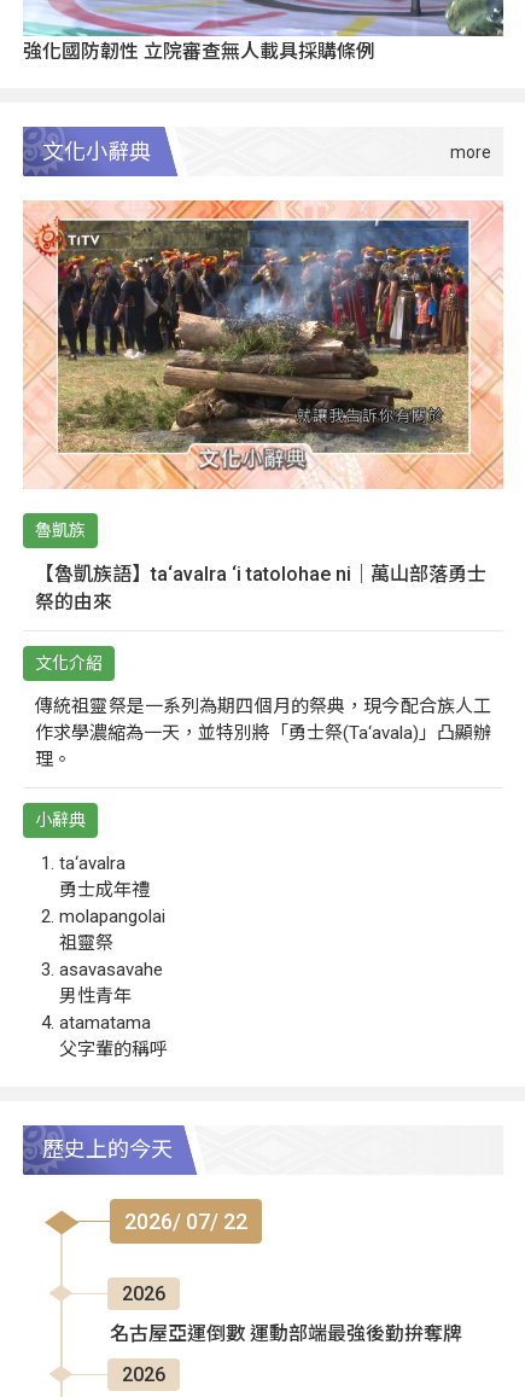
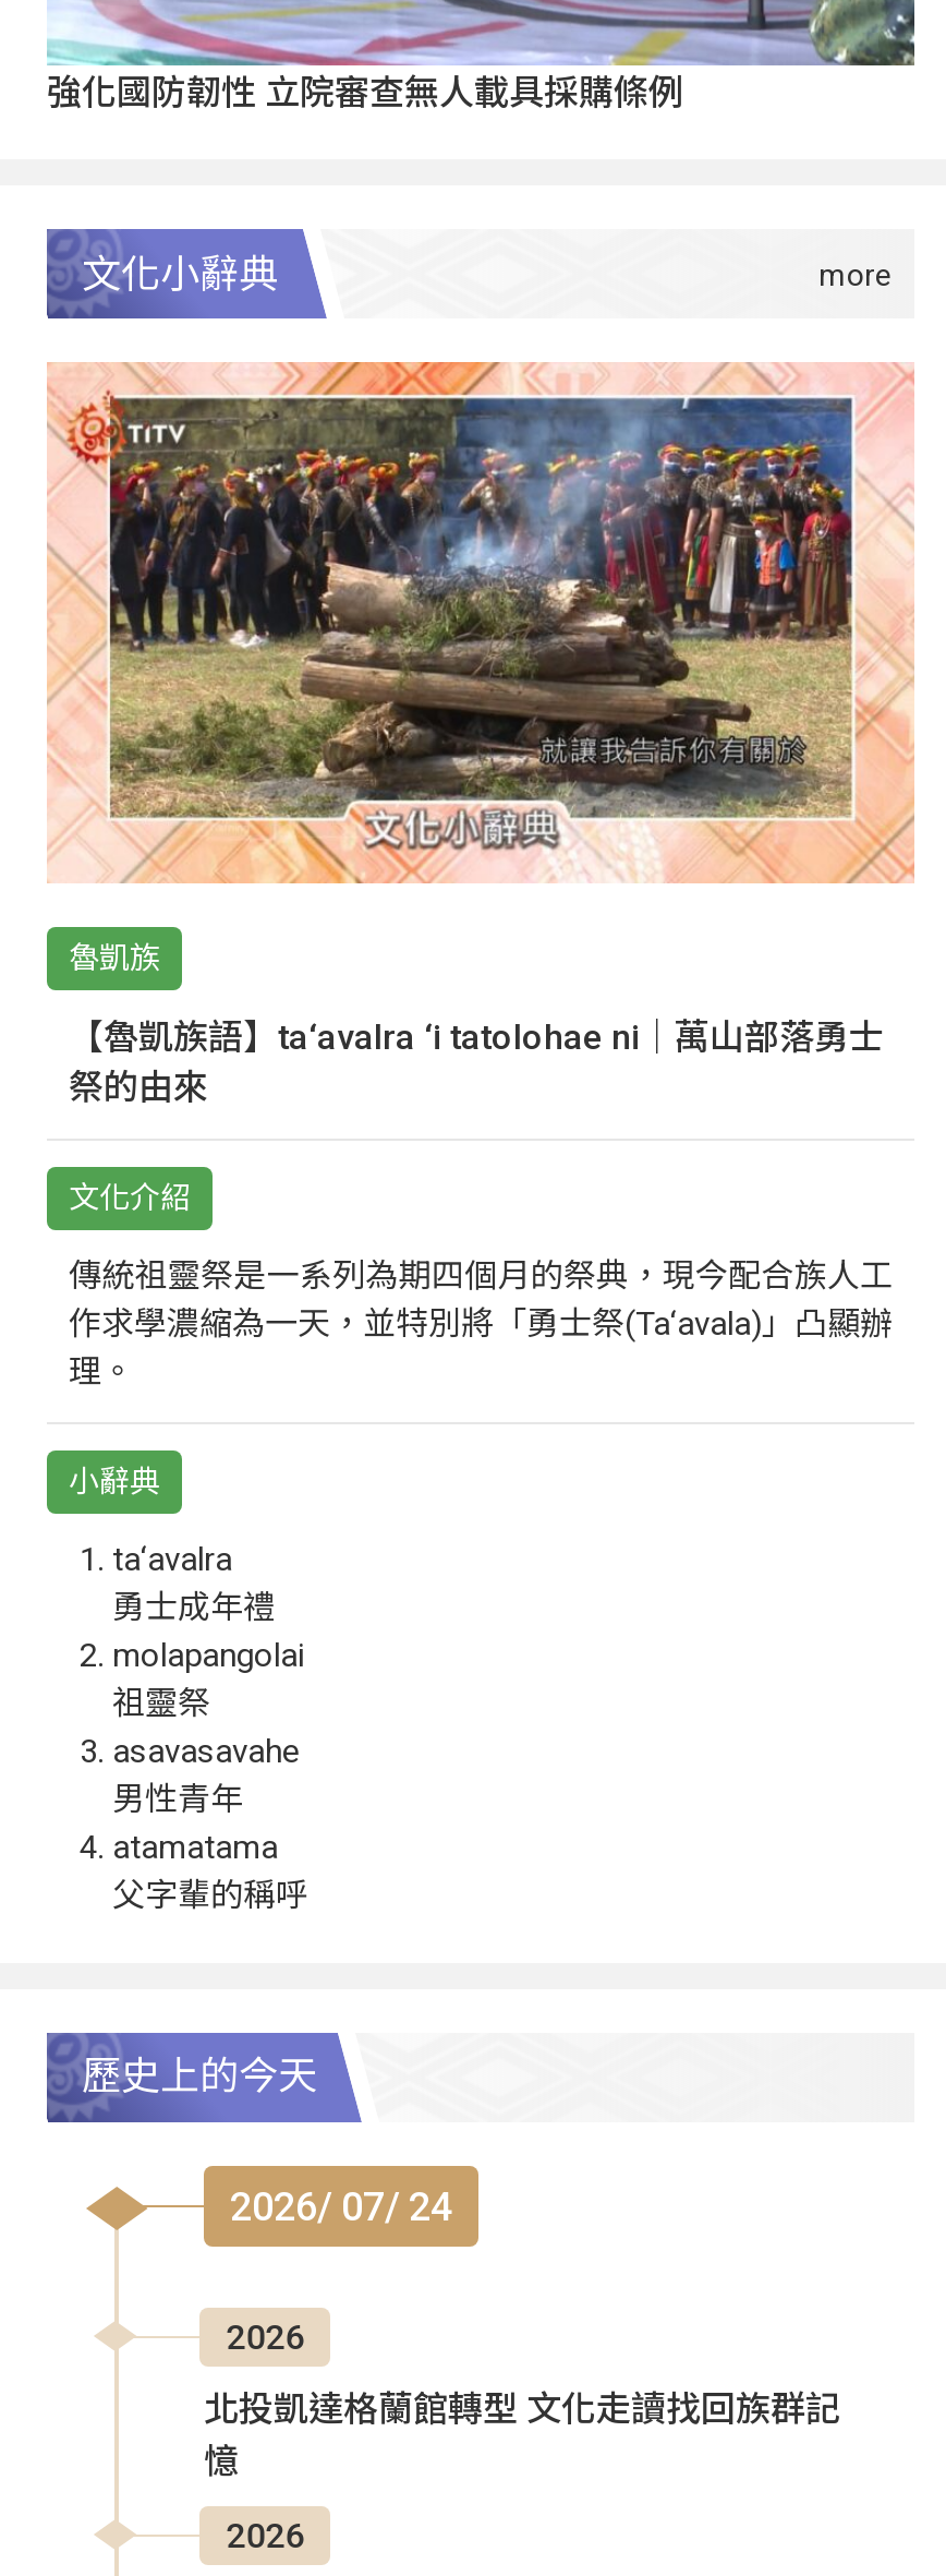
[124,1208,247,1234] 2026/ 07/ 22 -> [230,2183,452,2229] 2026/ 07/ 24
[110,1322,462,1345] 名古屋亞運倒數 運動部端最強後勤拚奪牌 -> [204,2388,840,2482] 北投凱達格蘭館轉型 文化走讀找回族群記 | 憶

